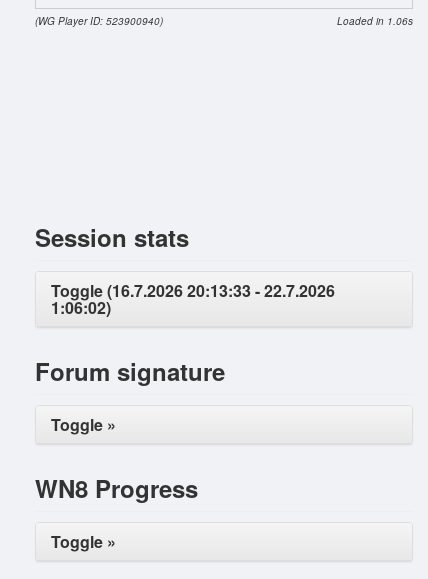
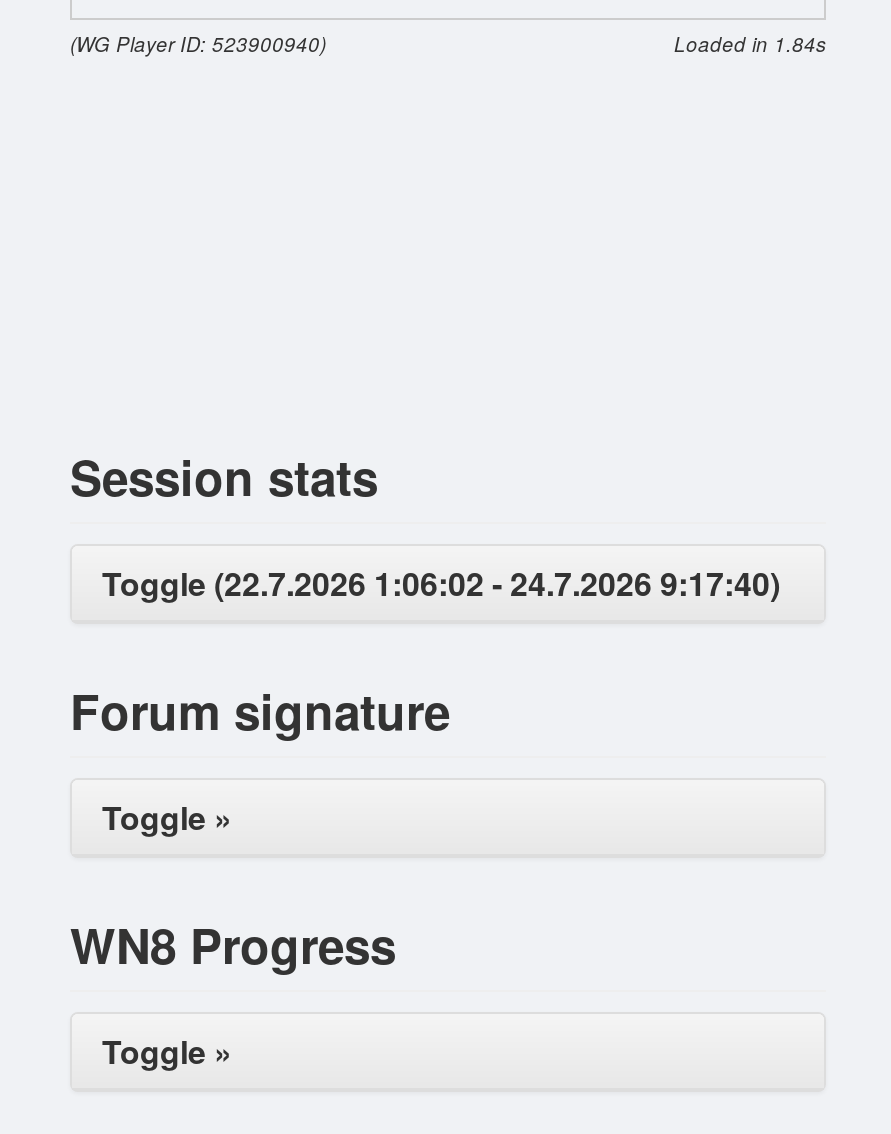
[337,14,413,28] Loaded in 1.06s -> [674,31,826,59] Loaded in 1.84s
[51,279,335,319] Toggle (16.7.2026 20:13:33 - 22.7.2026 | 1:06:02) -> [102,559,780,605] Toggle (22.7.2026 1:06:02 - 24.7.2026 9:17:40)

